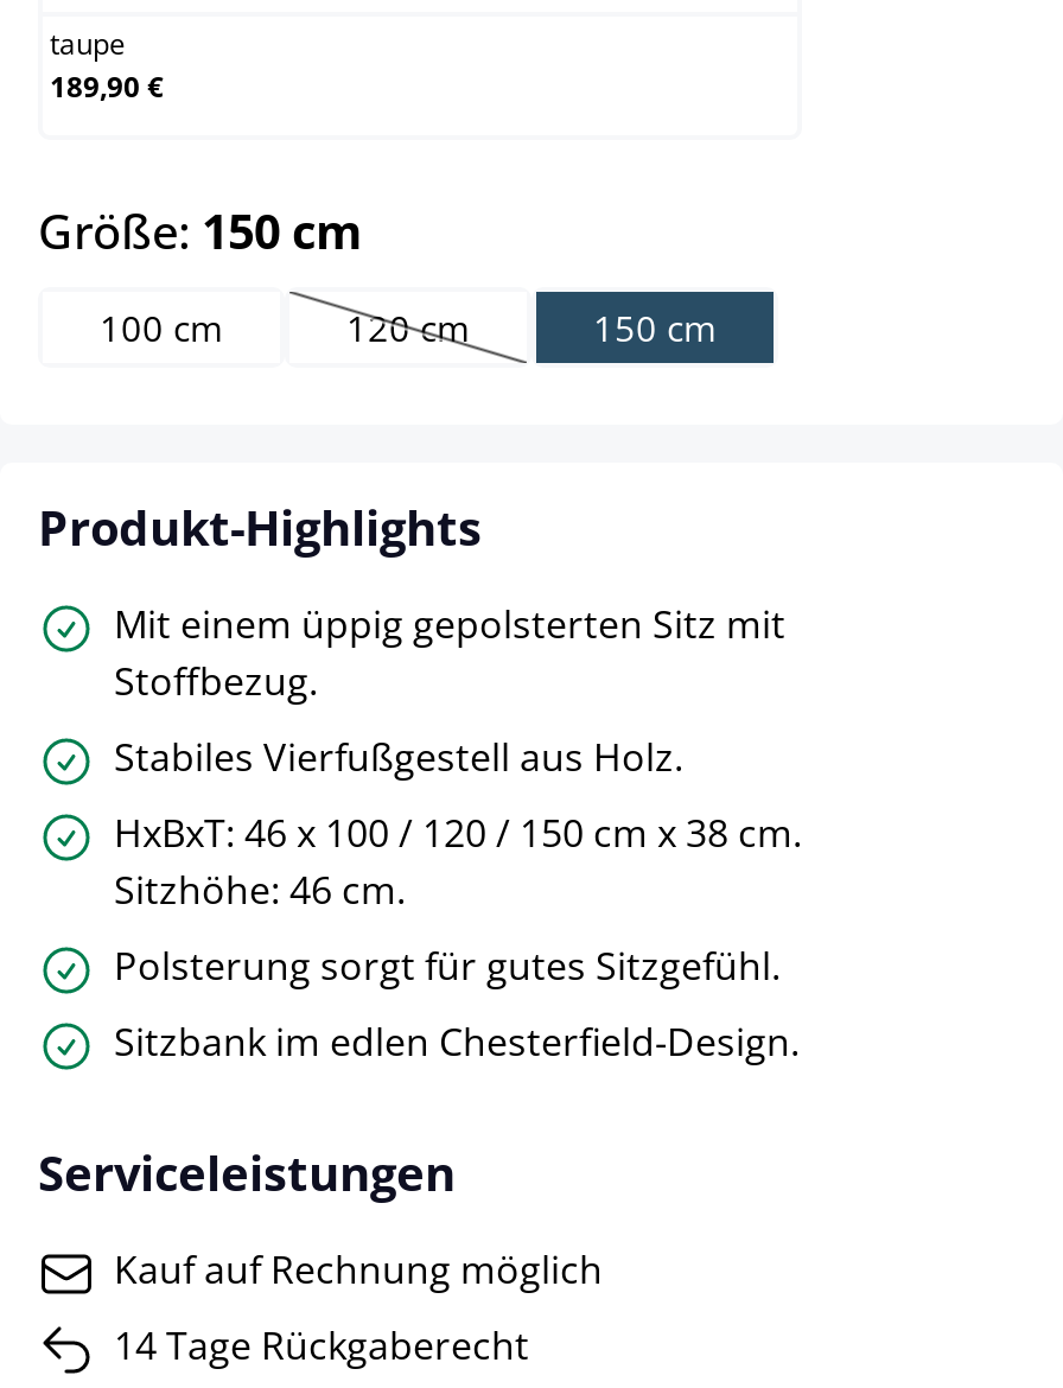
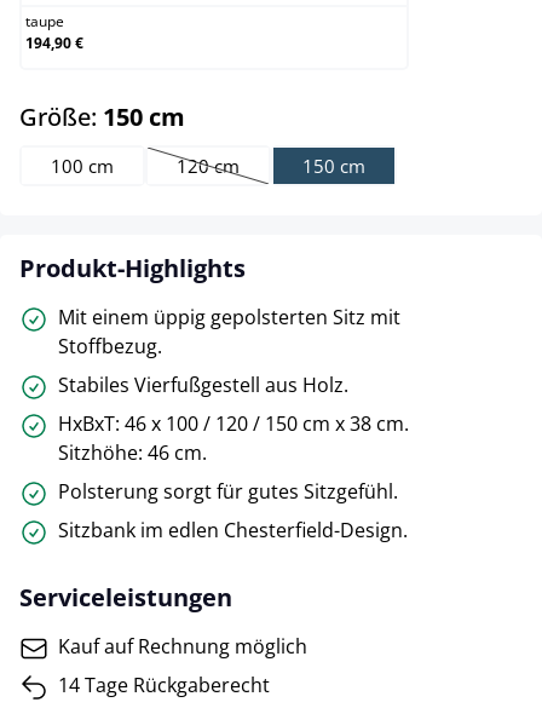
[50,66,164,107] 189,90 € -> [25,33,83,53] 194,90 €

